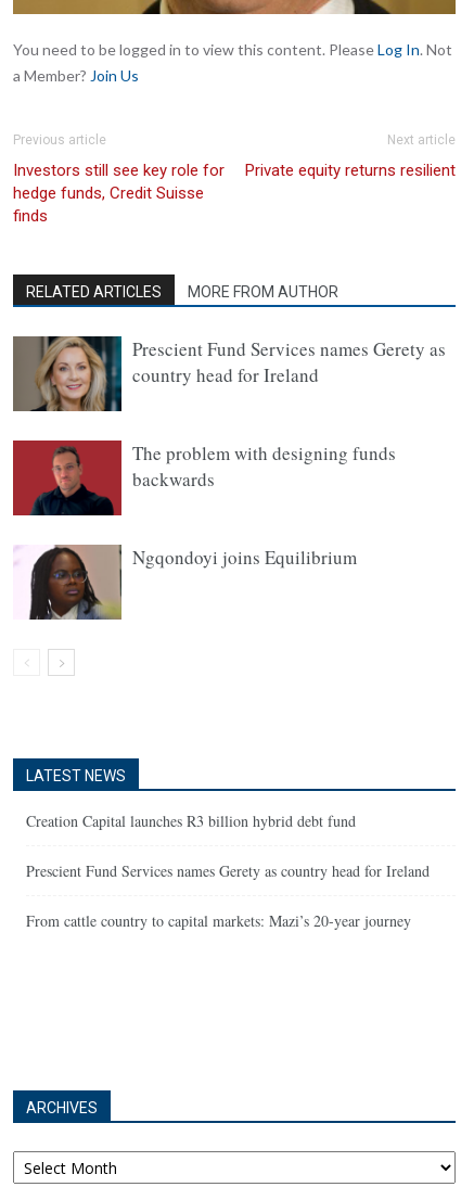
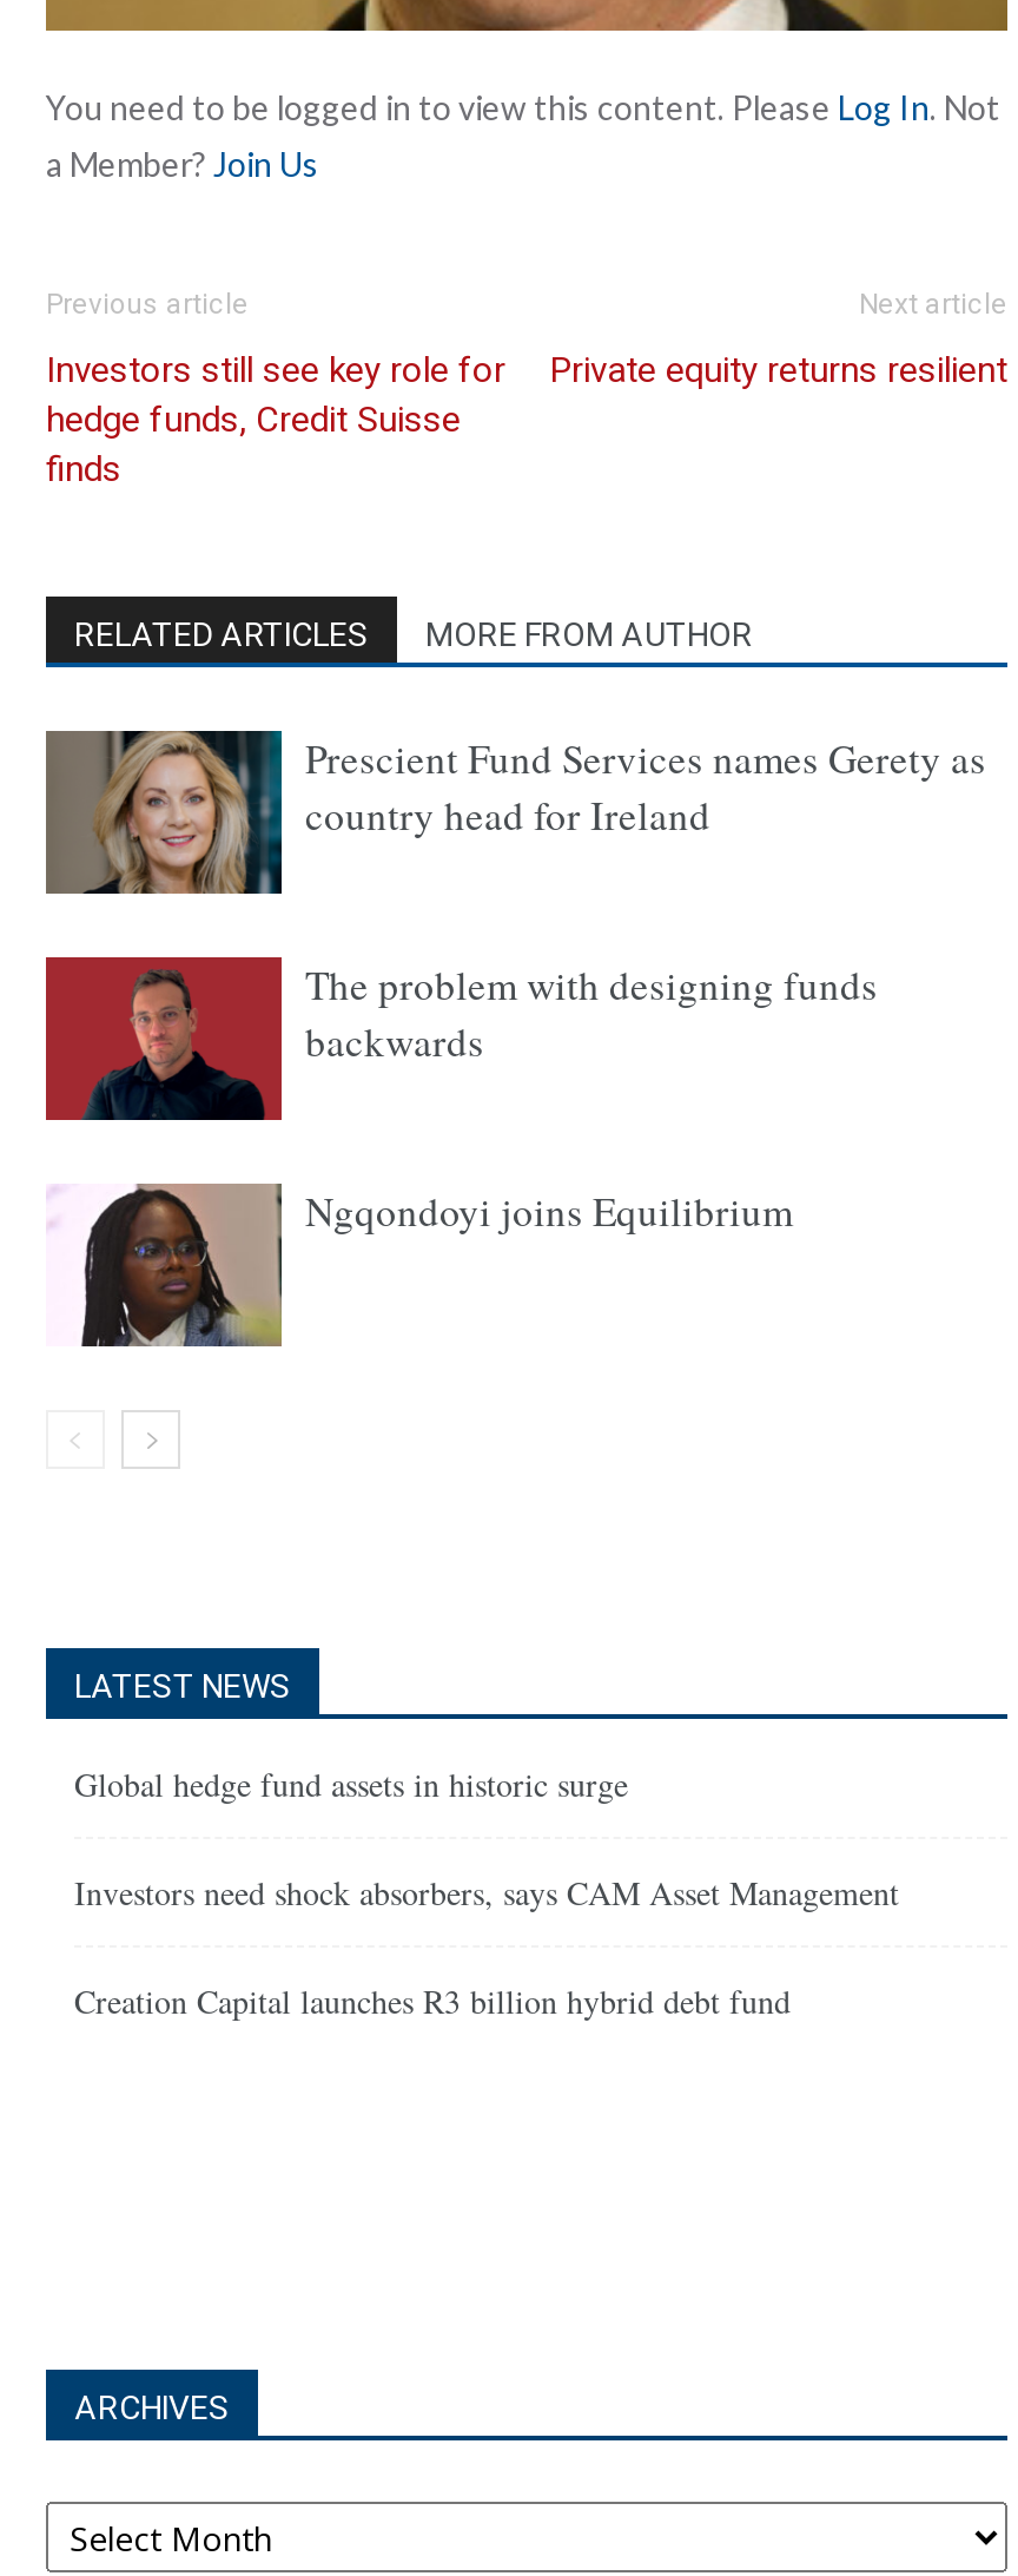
none -> [74,1762,899,1915] Global hedge fund assets in historic surge | Investors need shock absorbers, says CAM Asset Management
moved [26,811,361,831] -> [74,1979,802,2024]: Creation Capital launches R3 billion hybrid debt fund
[26,861,430,931] Prescient Fund Services names Gerety as country head for Ireland | From cattle country to capital markets: Mazi’s 20-year journey -> none

